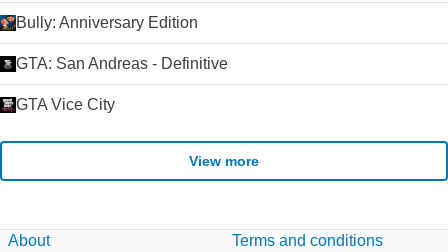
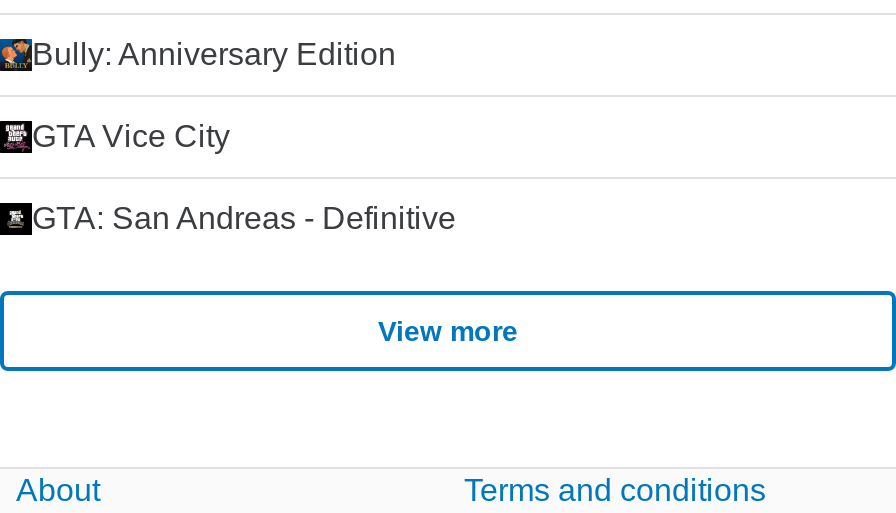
moved [16,55,228,72] -> [32,201,456,235]: GTA: San Andreas - Definitive
moved [16,96,115,113] -> [32,119,230,153]: GTA Vice City

